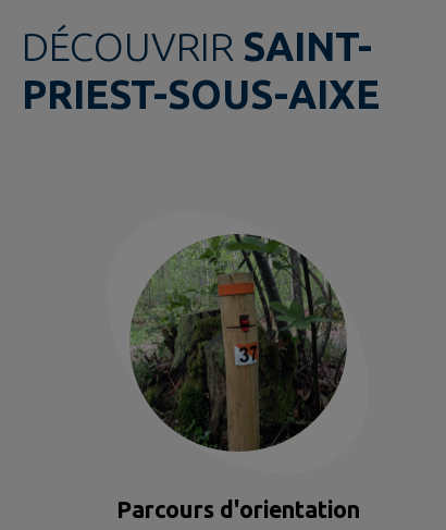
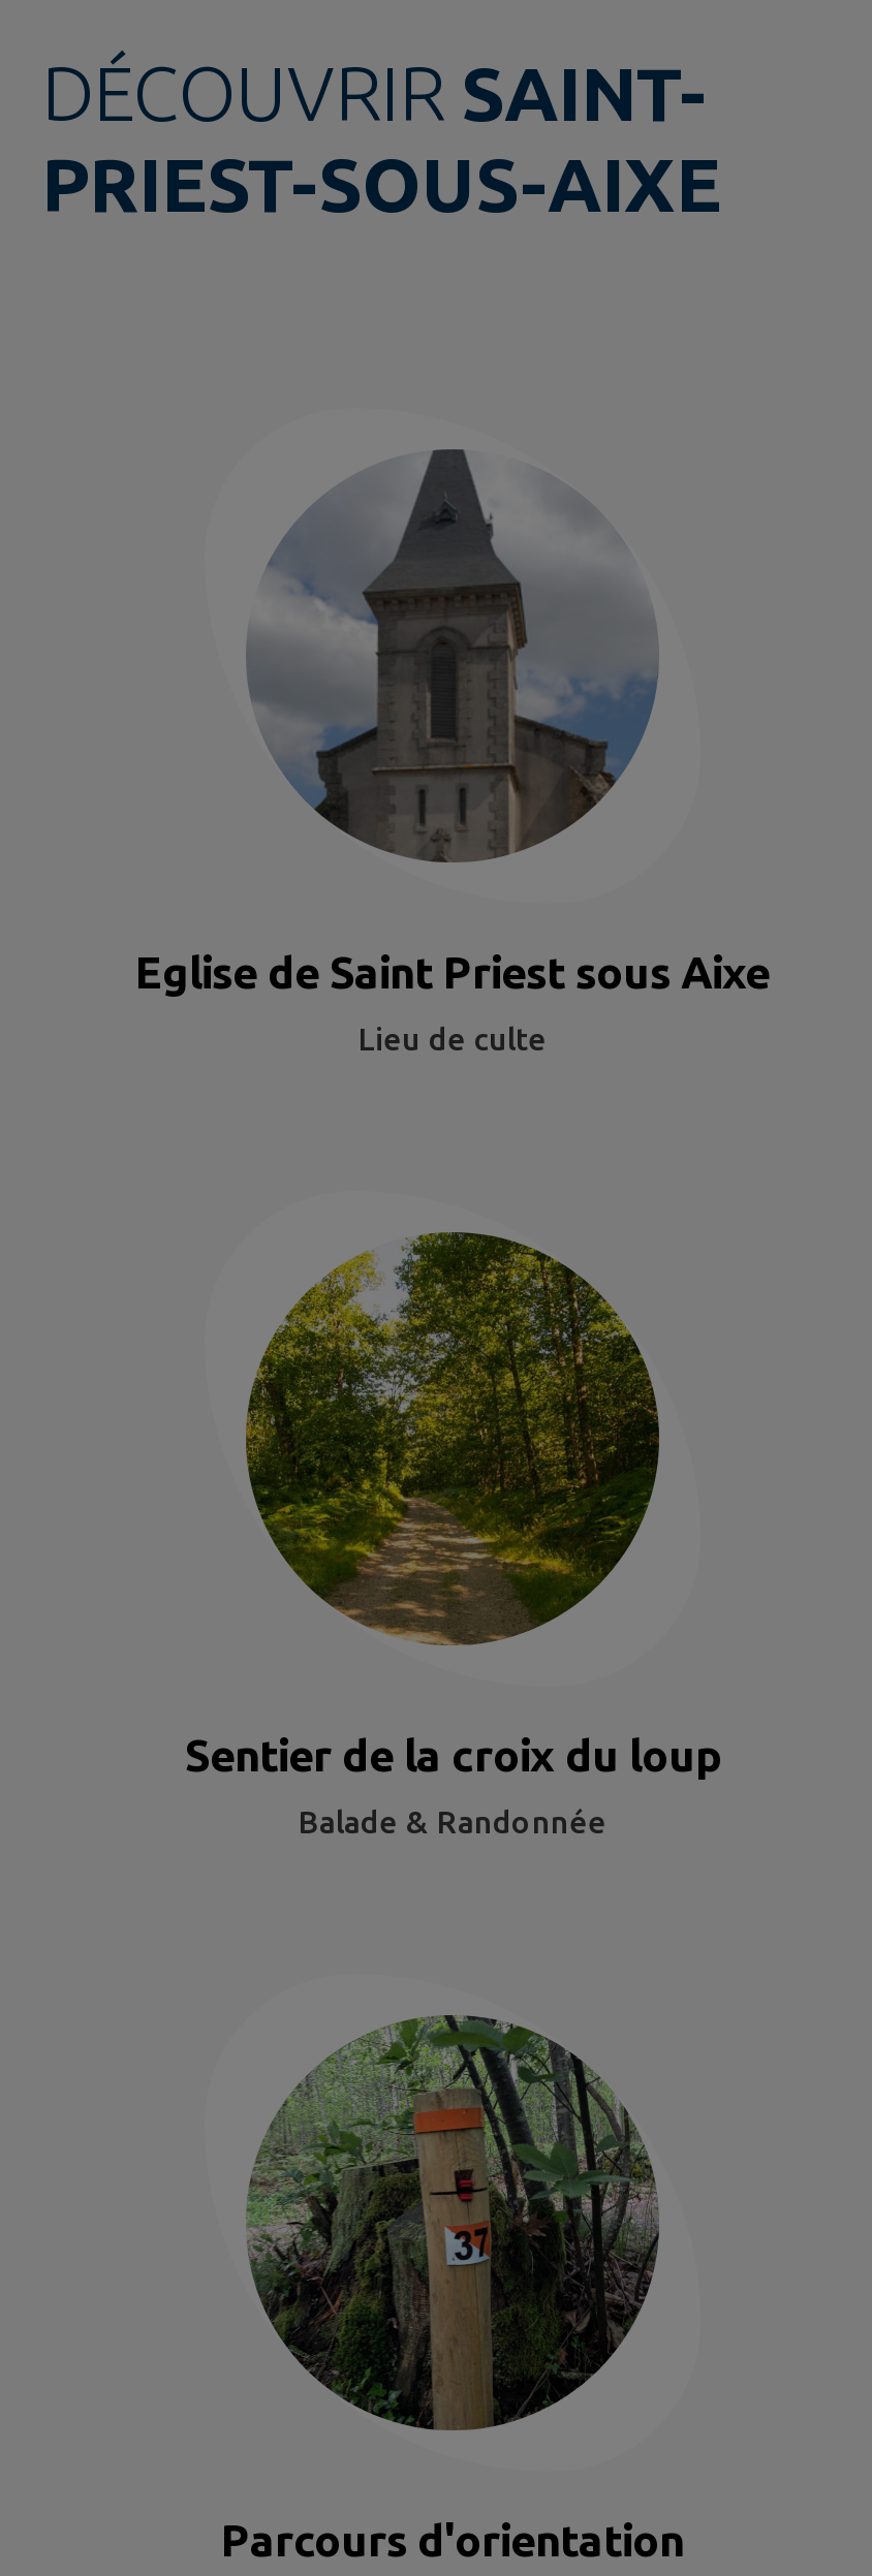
none -> [135,947,770,1057] Eglise de Saint Priest sous Aixe | Lieu de culte
none -> [185,1730,720,1840] Sentier de la croix du loup | Balade & Randonnée
none -> [244,1230,661,1647] [image]
none -> [248,449,657,862] [image]

